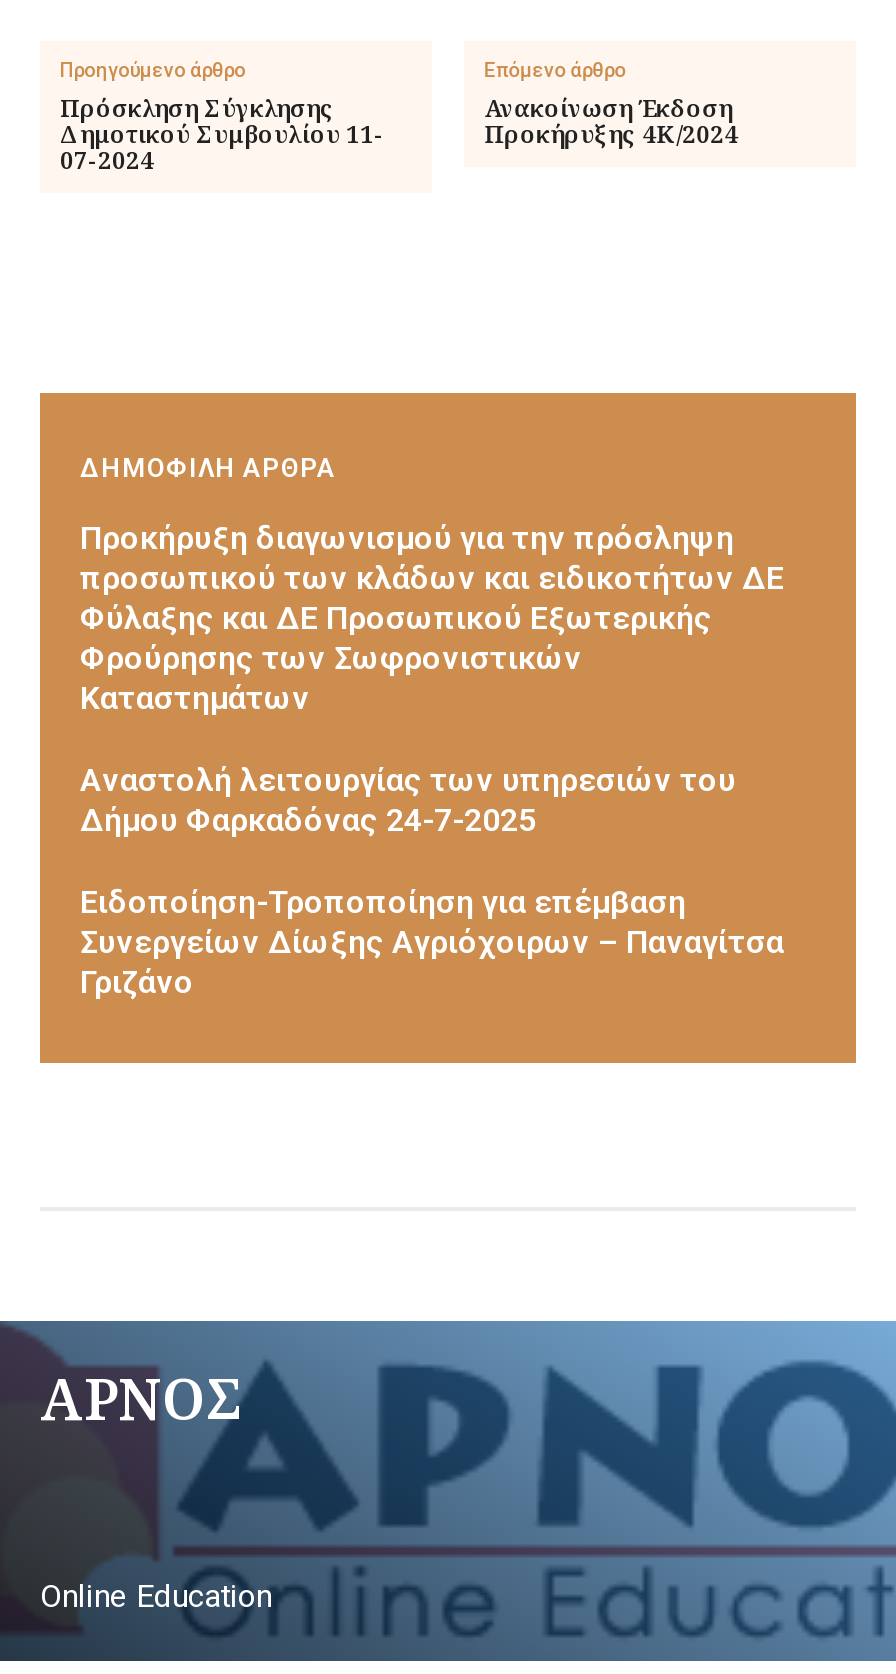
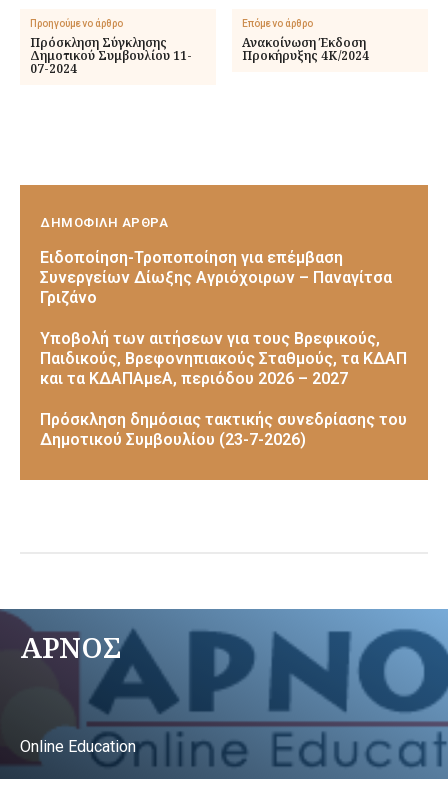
[80,519,784,839] Προκήρυξη διαγωνισμού για την πρόσληψη | προσωπικού των κλάδων και ειδικοτήτων ΔΕ | Φύλαξης και ΔΕ Προσωπικού Εξωτερικής | Φρούρησης των Σωφρονιστικών | Καταστημάτων | Αναστολή λειτουργίας των υπηρεσιών του | Δήμου Φαρκαδόνας 24-7-2025 -> none
moved [80,883,784,1001] -> [40,248,392,307]: Ειδοποίηση-Τροποποίηση για επέμβαση | Συνεργείων Δίωξης Αγριόχοιρων – Παναγίτσα | Γριζάνο
none -> [40,329,407,449] Υποβολή των αιτήσεων για τους Βρεφικούς, | Παιδικούς, Βρεφονηπιακούς Σταθμούς, τα ΚΔΑΠ | και τα ΚΔΑΠΑμεΑ, περιόδου 2026 – 2027 | Πρόσκληση δημόσιας τακτικής συνεδρίασης του | Δημοτικού Συμβουλίου (23-7-2026)

